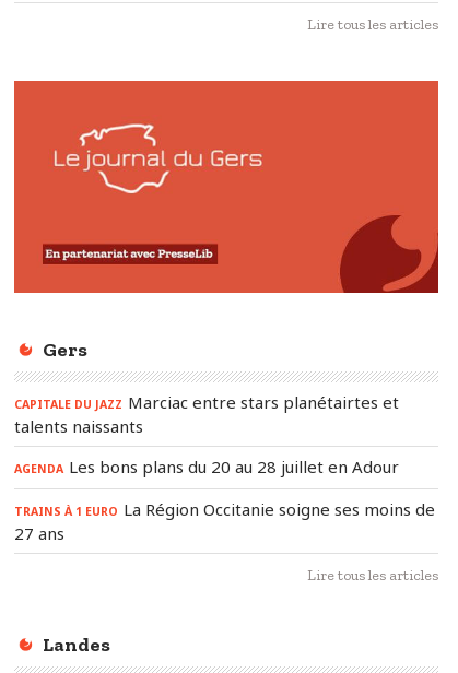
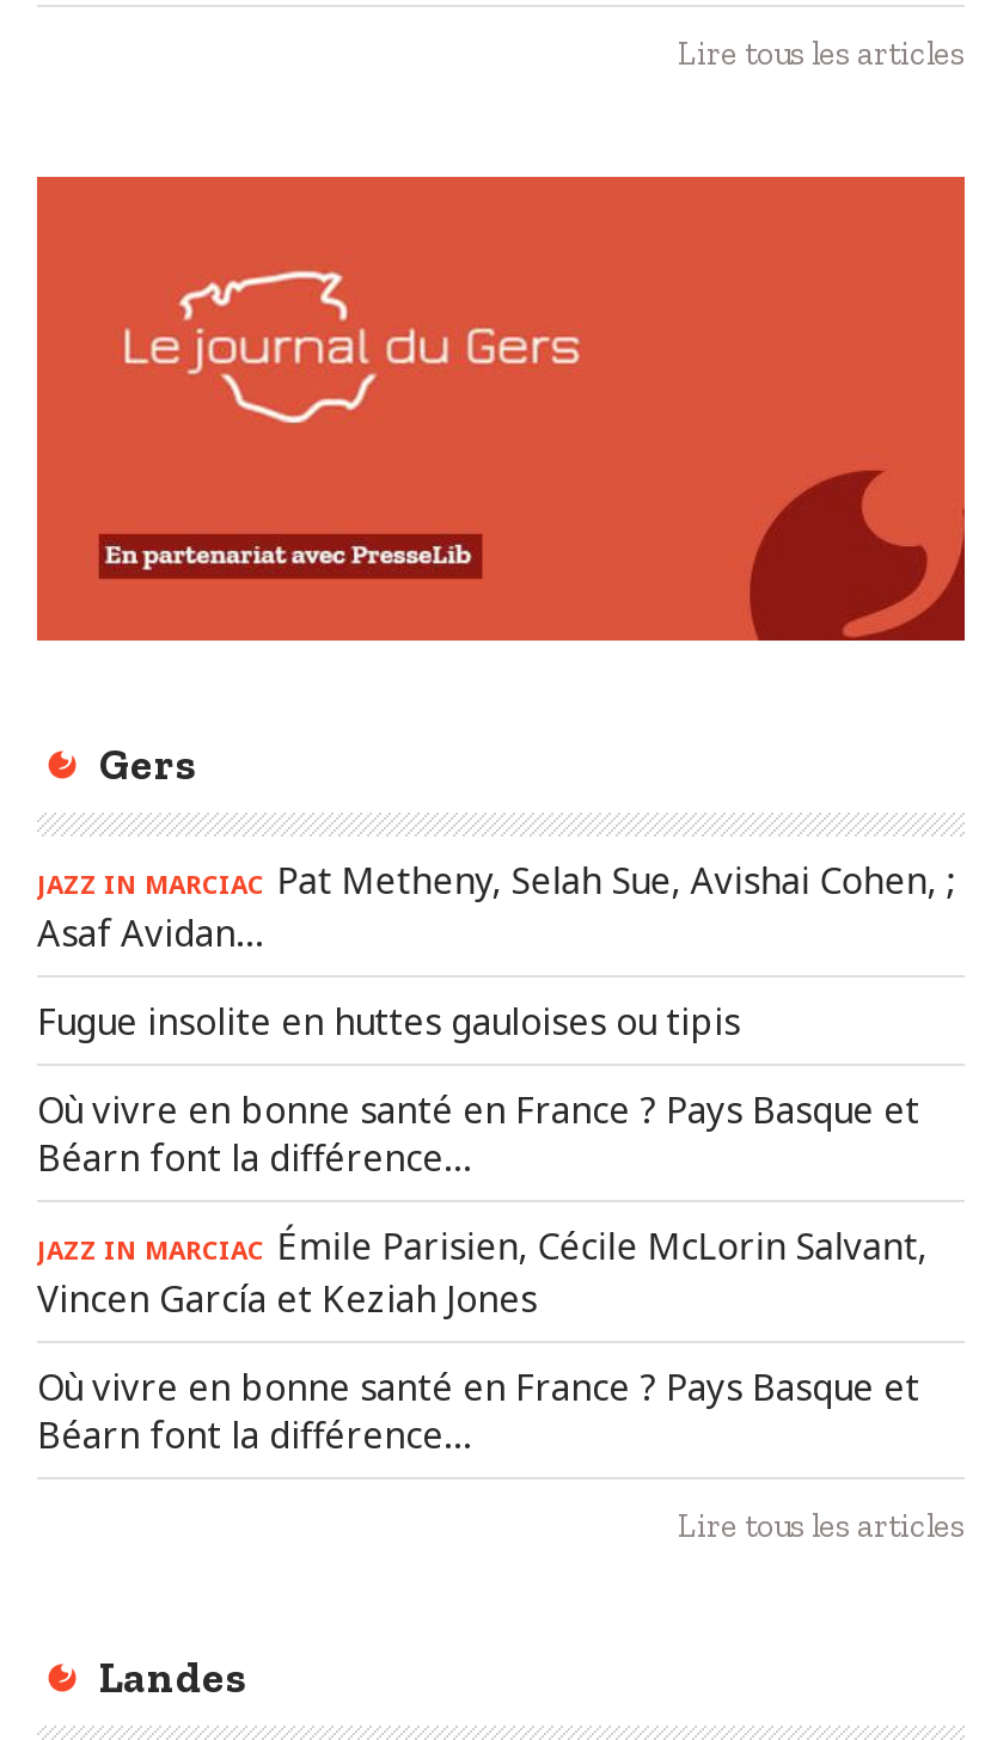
[14,391,435,544] CAPITALE DU JAZZ Marciac entre stars planétairtes et | talents naissants | AGENDA Les bons plans du 20 au 28 juillet en Adour | TRAINS À 1 EURO La Région Occitanie soigne ses moins de | 27 ans -> [37,855,953,1457] JAZZ IN MARCIAC Pat Metheny, Selah Sue, Avishai Cohen, ; | Asaf Avidan… | Fugue insolite en huttes gauloises ou tipis | Où vivre en bonne santé en France ? Pays Basque et | Béarn font la différence… | JAZZ IN MARCIAC Émile Parisien, Cécile McLorin Salvant, | Vincen García et Keziah Jones | Où vivre en bonne santé en France ? Pays Basque et | Béarn font la différence…

